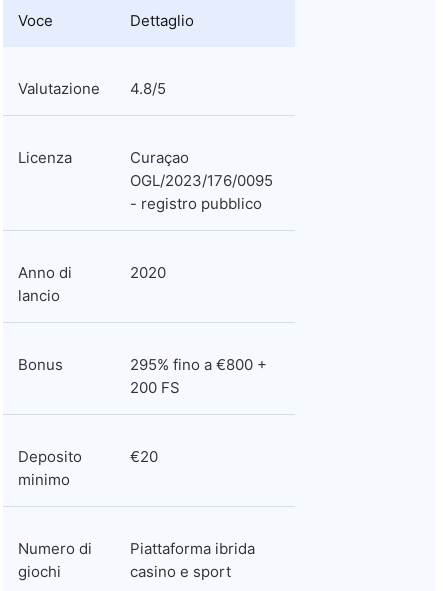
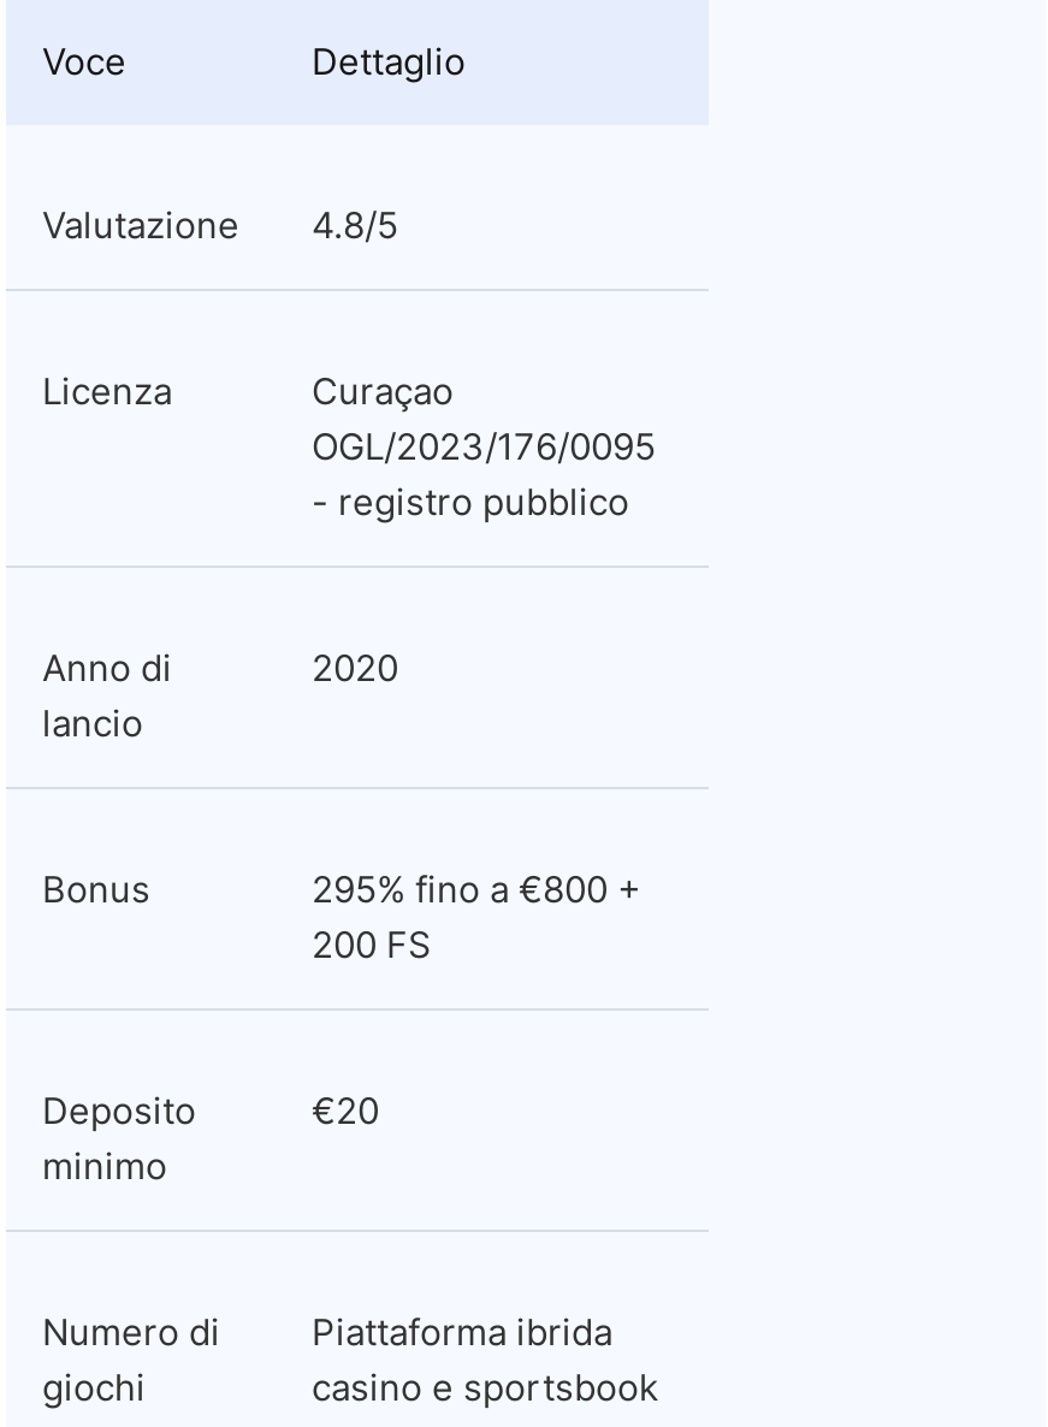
[130,562,231,581] casino e sport -> [312,1364,658,1410] casino e sportsbook

